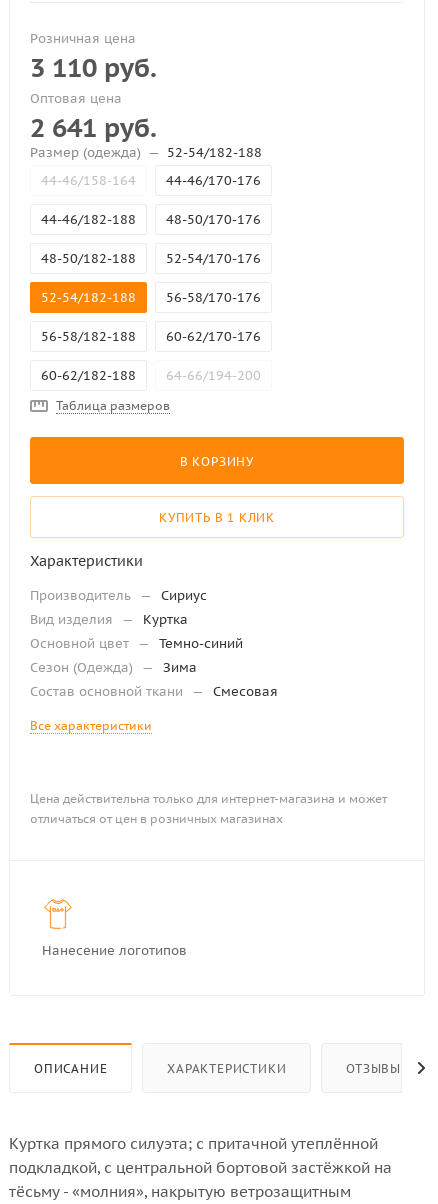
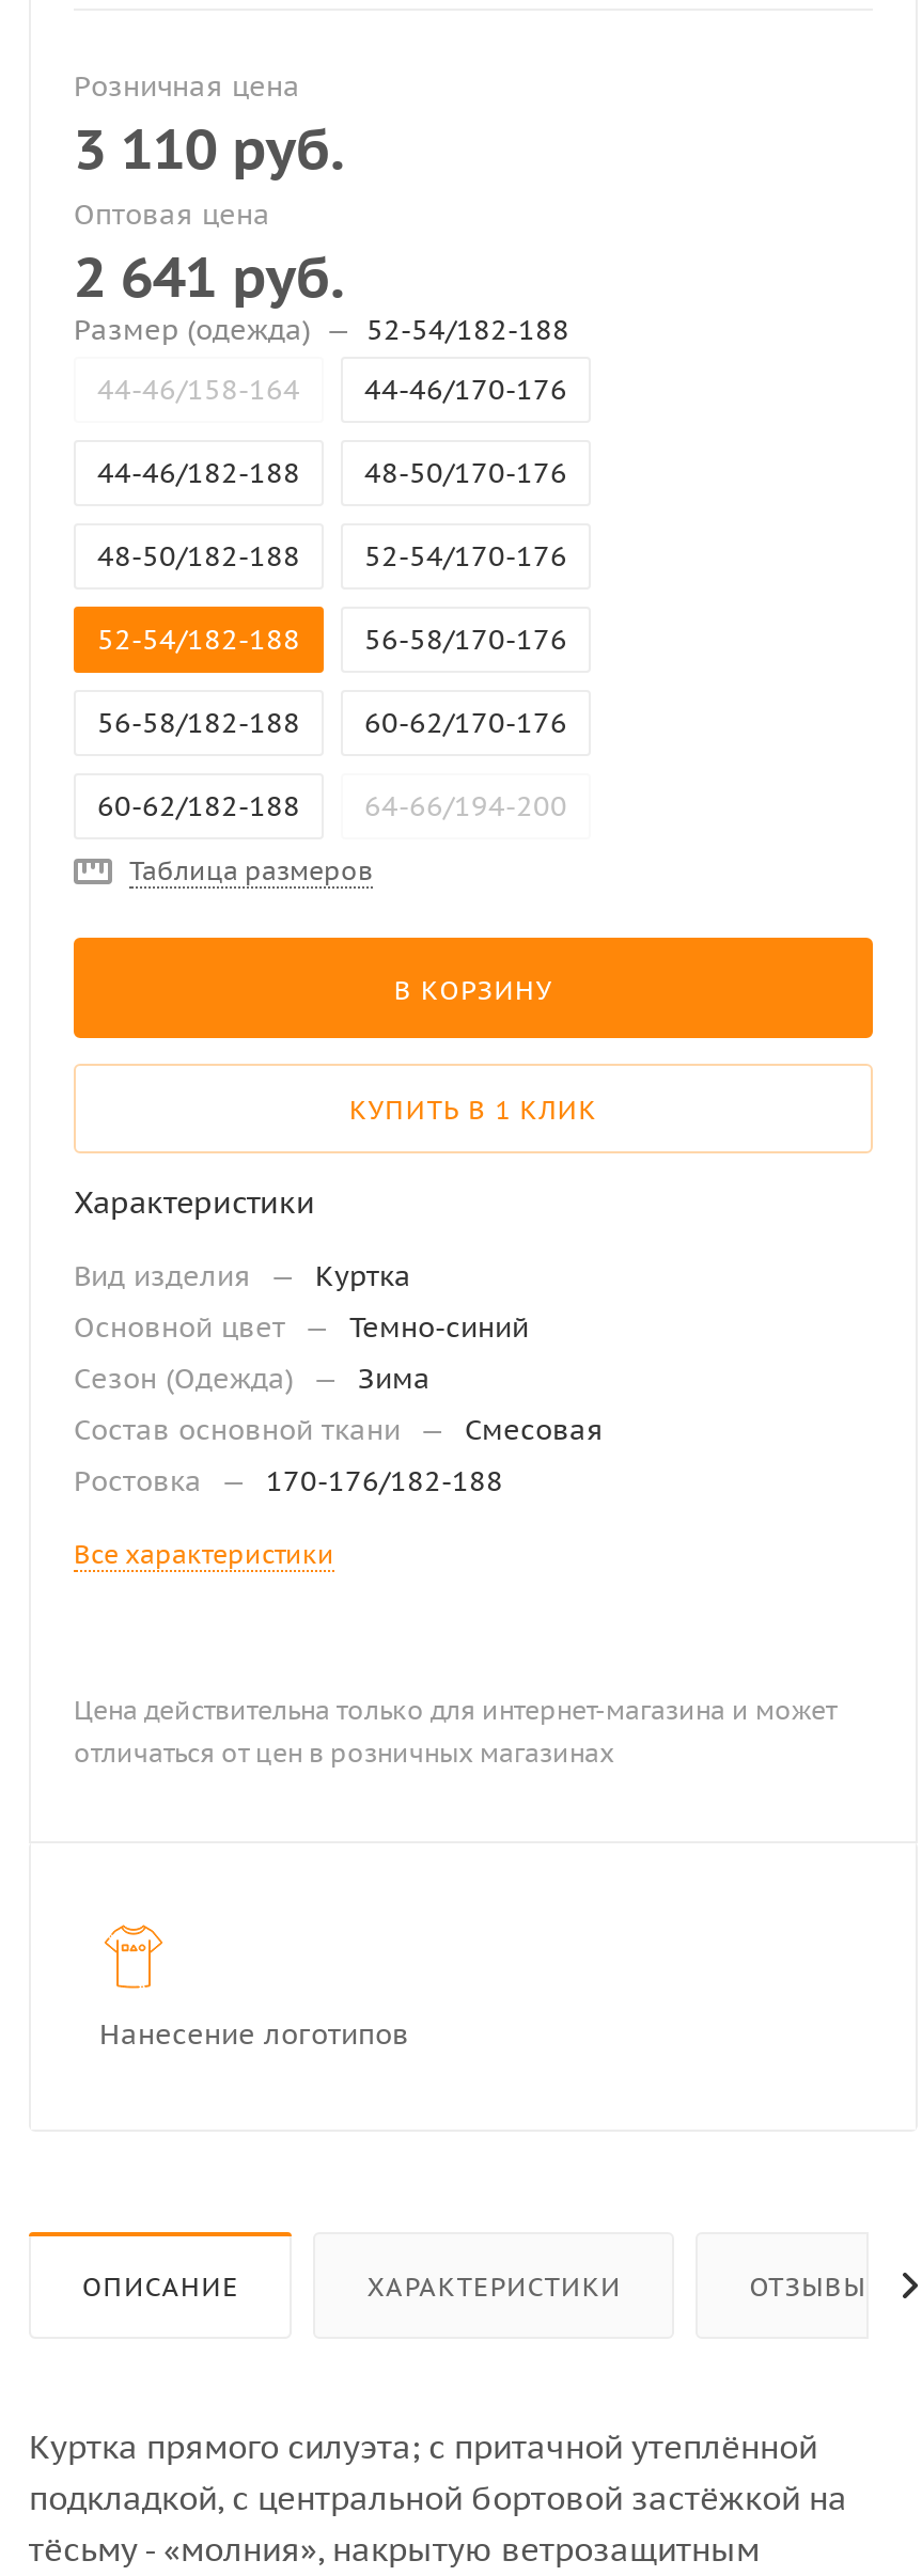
[30,587,207,604] Производитель — Сириус -> none
moved [30,611,278,700] -> [74,1258,604,1448]: Вид изделия — Куртка | Основной цвет — Темно-синий | Сезон (Одежда) — Зима | Состав основной ткани — Смесовая
none -> [74,1463,503,1499] Ростовка — 170-176/182-188

